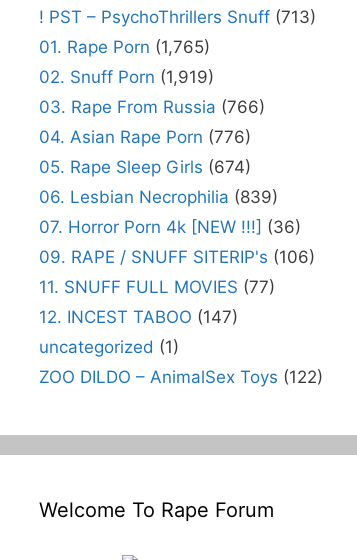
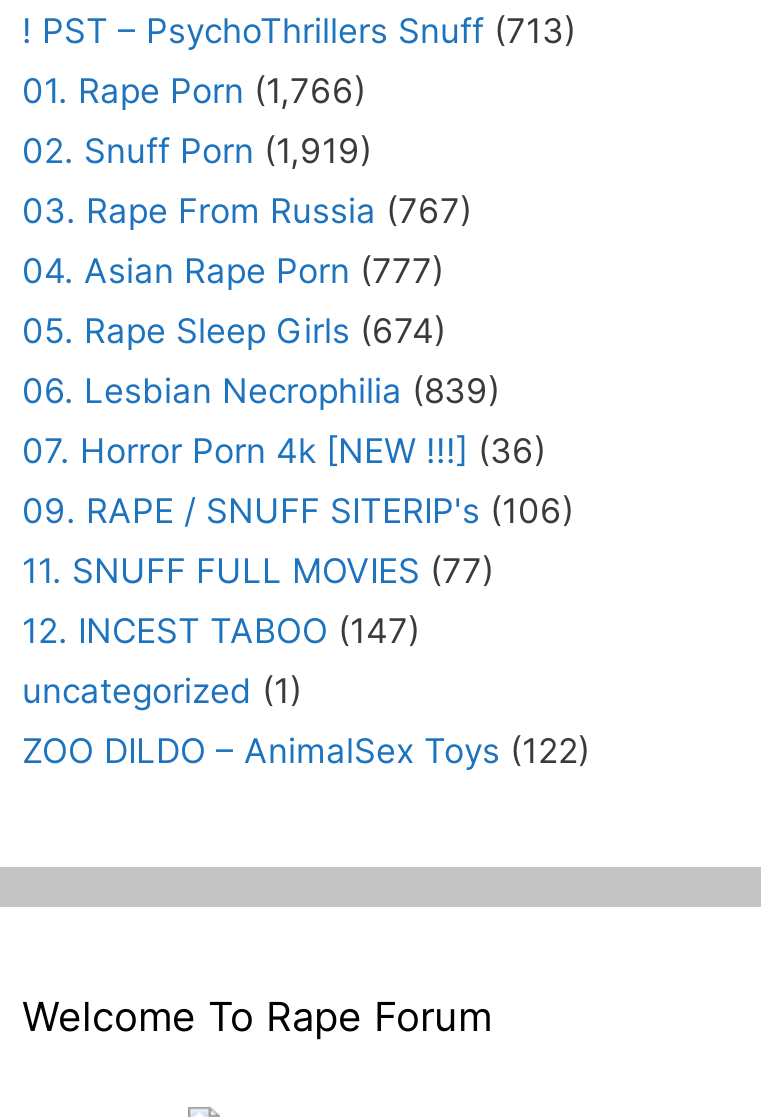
[39,37,210,57] 01. Rape Porn (1,765) -> [22,72,366,112] 01. Rape Porn (1,766)
[39,97,265,117] 03. Rape From Russia (766) -> [22,192,472,232] 03. Rape From Russia (767)
[39,127,251,147] 04. Asian Rape Porn (776) -> [22,252,444,292] 04. Asian Rape Porn (777)

